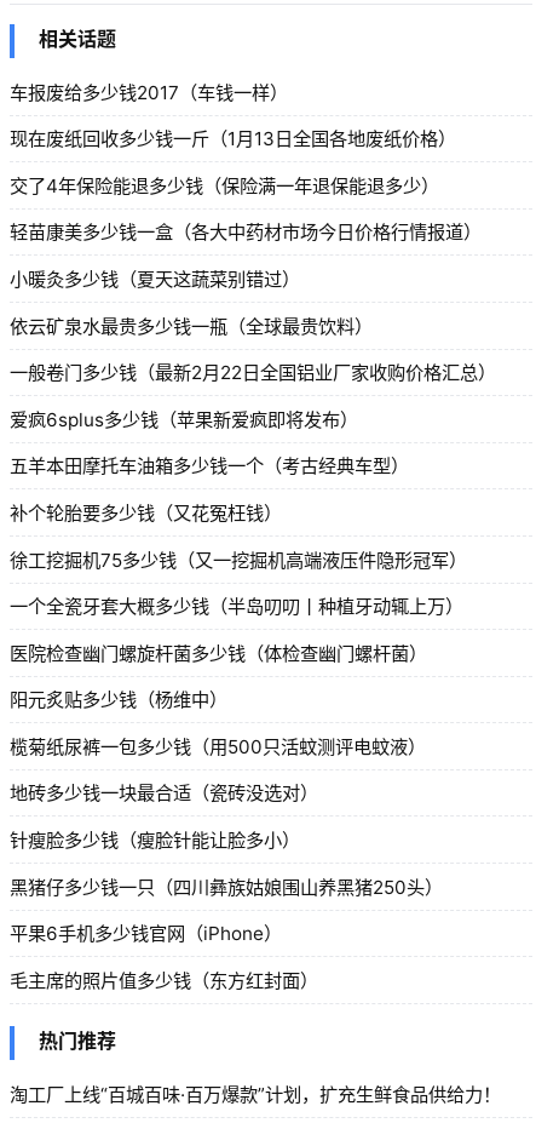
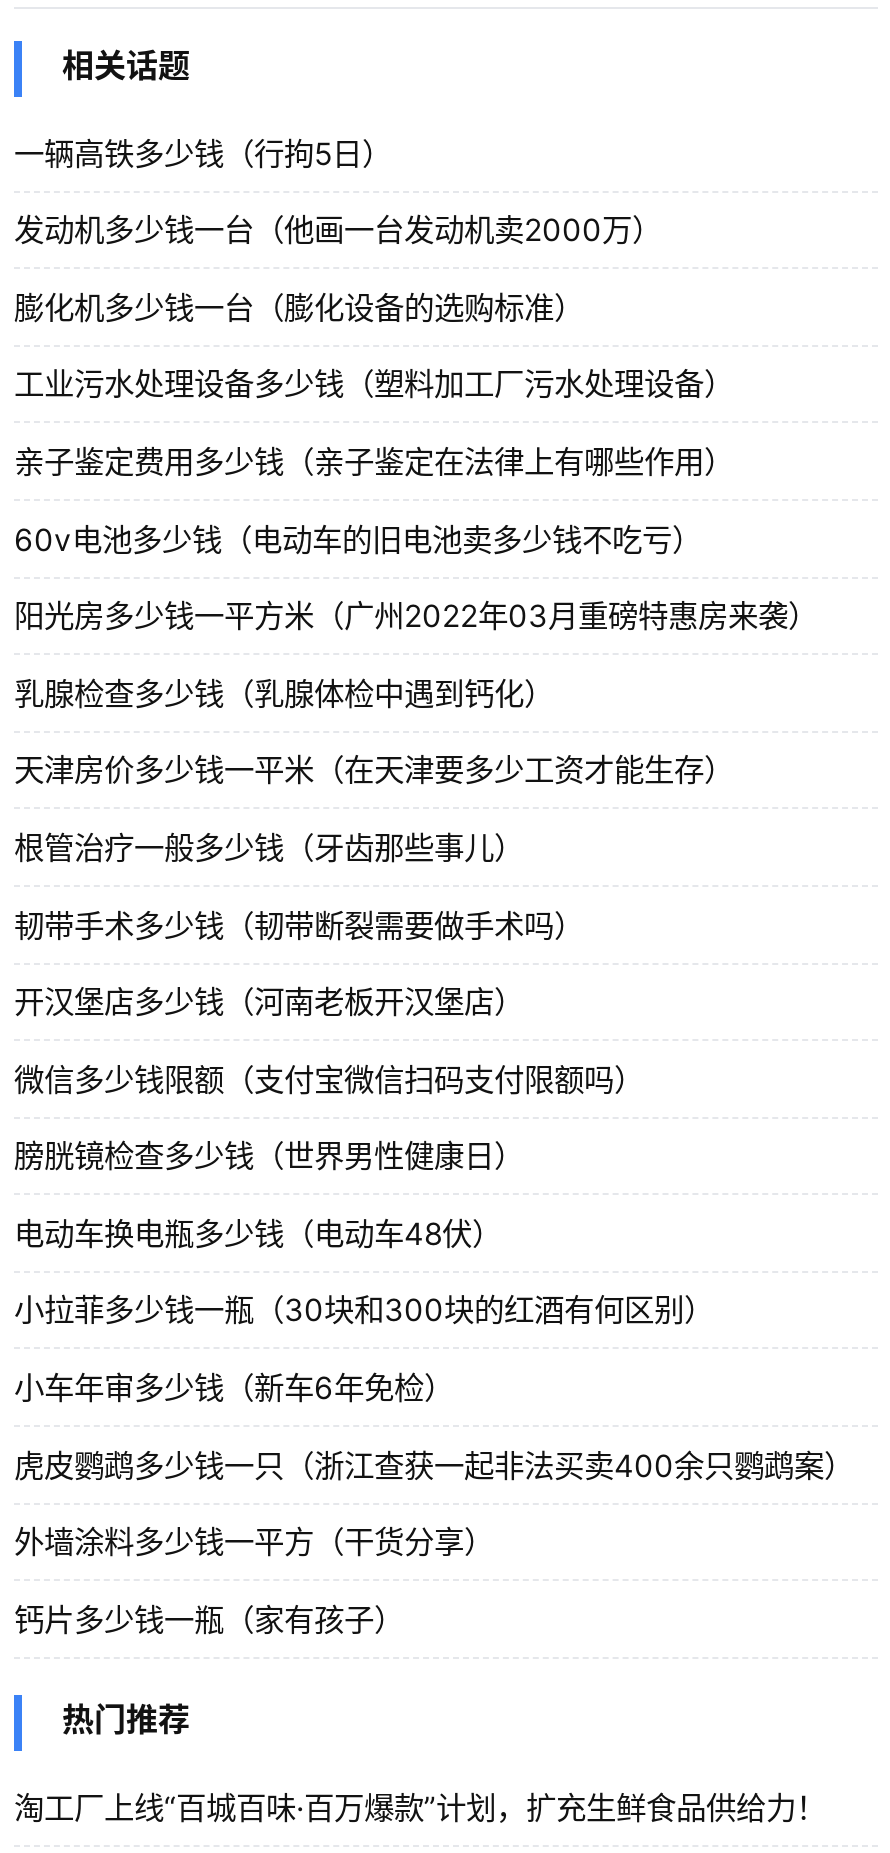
[10,81,288,104] 车报废给多少钱2017（车钱一样） -> [14,135,392,173] 一辆高铁多少钱（行拘5日）
[10,128,456,151] 现在废纸回收多少钱一斤（1月13日全国各地废纸价格） -> [14,212,662,250] 发动机多少钱一台（他画一台发动机卖2000万）
[10,174,439,197] 交了4年保险能退多少钱（保险满一年退保能退多少） -> [14,289,584,327] 膨化机多少钱一台（膨化设备的选购标准）
[10,221,482,244] 轻苗康美多少钱一盒（各大中药材市场今日价格行情报道） -> [14,366,734,404] 工业污水处理设备多少钱（塑料加工厂污水处理设备）
[10,268,300,291] 小暖灸多少钱（夏天这蔬菜别错过） -> [14,443,734,481] 亲子鉴定费用多少钱（亲子鉴定在法律上有哪些作用）
[10,314,373,338] 依云矿泉水最贵多少钱一瓶（全球最贵饮料） -> [14,520,702,558] 60v电池多少钱（电动车的旧电池卖多少钱不吃亏）
[10,361,496,384] 一般卷门多少钱（最新2月22日全国铝业厂家收购价格汇总） -> [14,597,818,635] 阳光房多少钱一平方米（广州2022年03月重磅特惠房来袭）
[10,408,358,431] 爱疯6splus多少钱（苹果新爱疯即将发布） -> [14,675,554,713] 乳腺检查多少钱（乳腺体检中遇到钙化）
[10,455,409,478] 五羊本田摩托车油箱多少钱一个（考古经典车型） -> [14,752,734,790] 天津房价多少钱一平米（在天津要多少工资才能生存）
[10,502,282,525] 补个轮胎要多少钱（又花冤枉钱） -> [14,829,524,867] 根管治疗一般多少钱（牙齿那些事儿）
[10,548,467,571] 徐工挖掘机75多少钱（又一挖掘机高端液压件隐形冠军） -> [14,906,584,944] 韧带手术多少钱（韧带断裂需要做手术吗）
[10,595,463,618] 一个全瓷牙套大概多少钱（半岛叨叨丨种植牙动辄上万） -> [14,983,524,1021] 开汉堡店多少钱（河南老板开汉堡店）
[10,642,427,665] 医院检查幽门螺旋杆菌多少钱（体检查幽门螺杆菌） -> [14,1060,644,1098] 微信多少钱限额（支付宝微信扫码支付限额吗）
[10,688,227,711] 阳元炙贴多少钱（杨维中） -> [14,1138,524,1176] 膀胱镜检查多少钱（世界男性健康日）
[10,735,426,758] 榄菊纸尿裤一包多少钱（用500只活蚊测评电蚊液） -> [14,1215,502,1253] 电动车换电瓶多少钱（电动车48伏）
[10,782,318,805] 地砖多少钱一块最合适（瓷砖没选对） -> [14,1292,714,1330] 小拉菲多少钱一瓶（30块和300块的红酒有何区别）
[10,829,300,852] 针瘦脸多少钱（瘦脸针能让脸多小） -> [14,1369,454,1407] 小车年审多少钱（新车6年免检）
[10,875,443,898] 黑猪仔多少钱一只（四川彝族姑娘围山养黑猪250头） -> [14,1446,854,1484] 虎皮鹦鹉多少钱一只（浙江查获一起非法买卖400余只鹦鹉案）
[10,922,282,945] 平果6手机多少钱官网（iPhone） -> [14,1523,494,1561] 外墙涂料多少钱一平方（干货分享）
[10,969,318,992] 毛主席的照片值多少钱（东方红封面） -> [14,1600,404,1638] 钙片多少钱一瓶（家有孩子）

